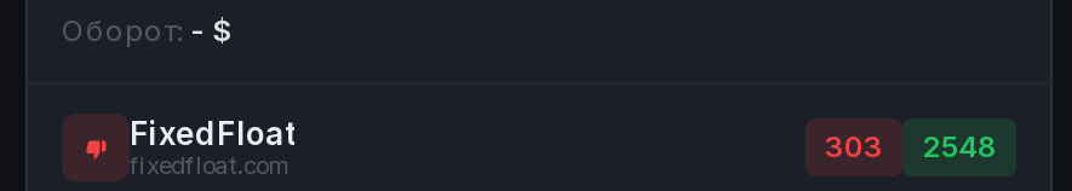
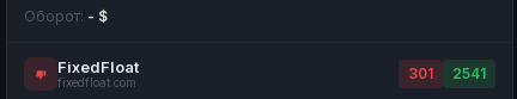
[825,127,883,163] 303 -> [408,64,433,82] 301
[922,127,997,163] 2548 -> [452,64,486,82] 2541

